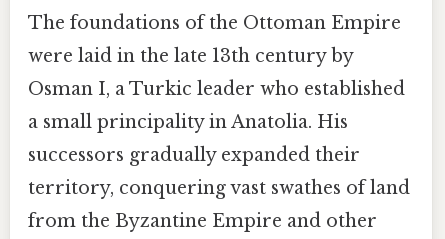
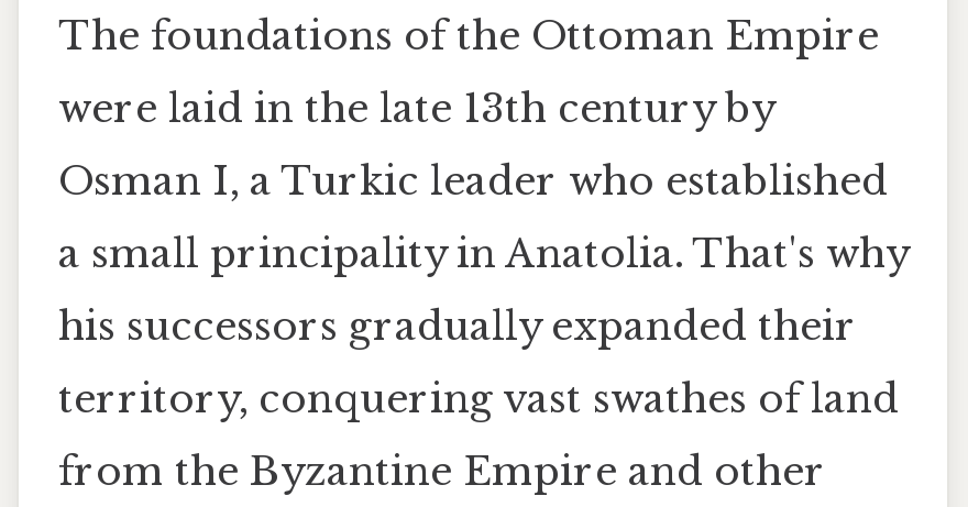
[28,111,348,133] a small principality in Anatolia. His -> [58,229,908,277] a small principality in Anatolia. That's why
[28,144,360,166] successors gradually expanded their -> [58,301,857,350] his successors gradually expanded their

